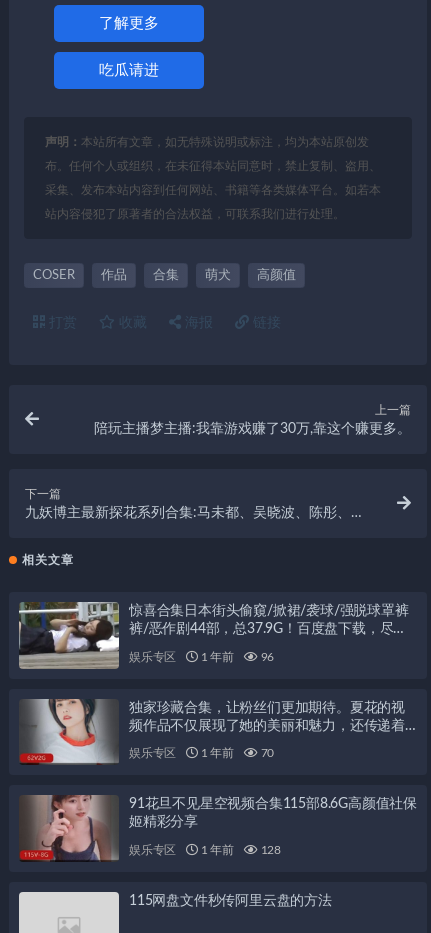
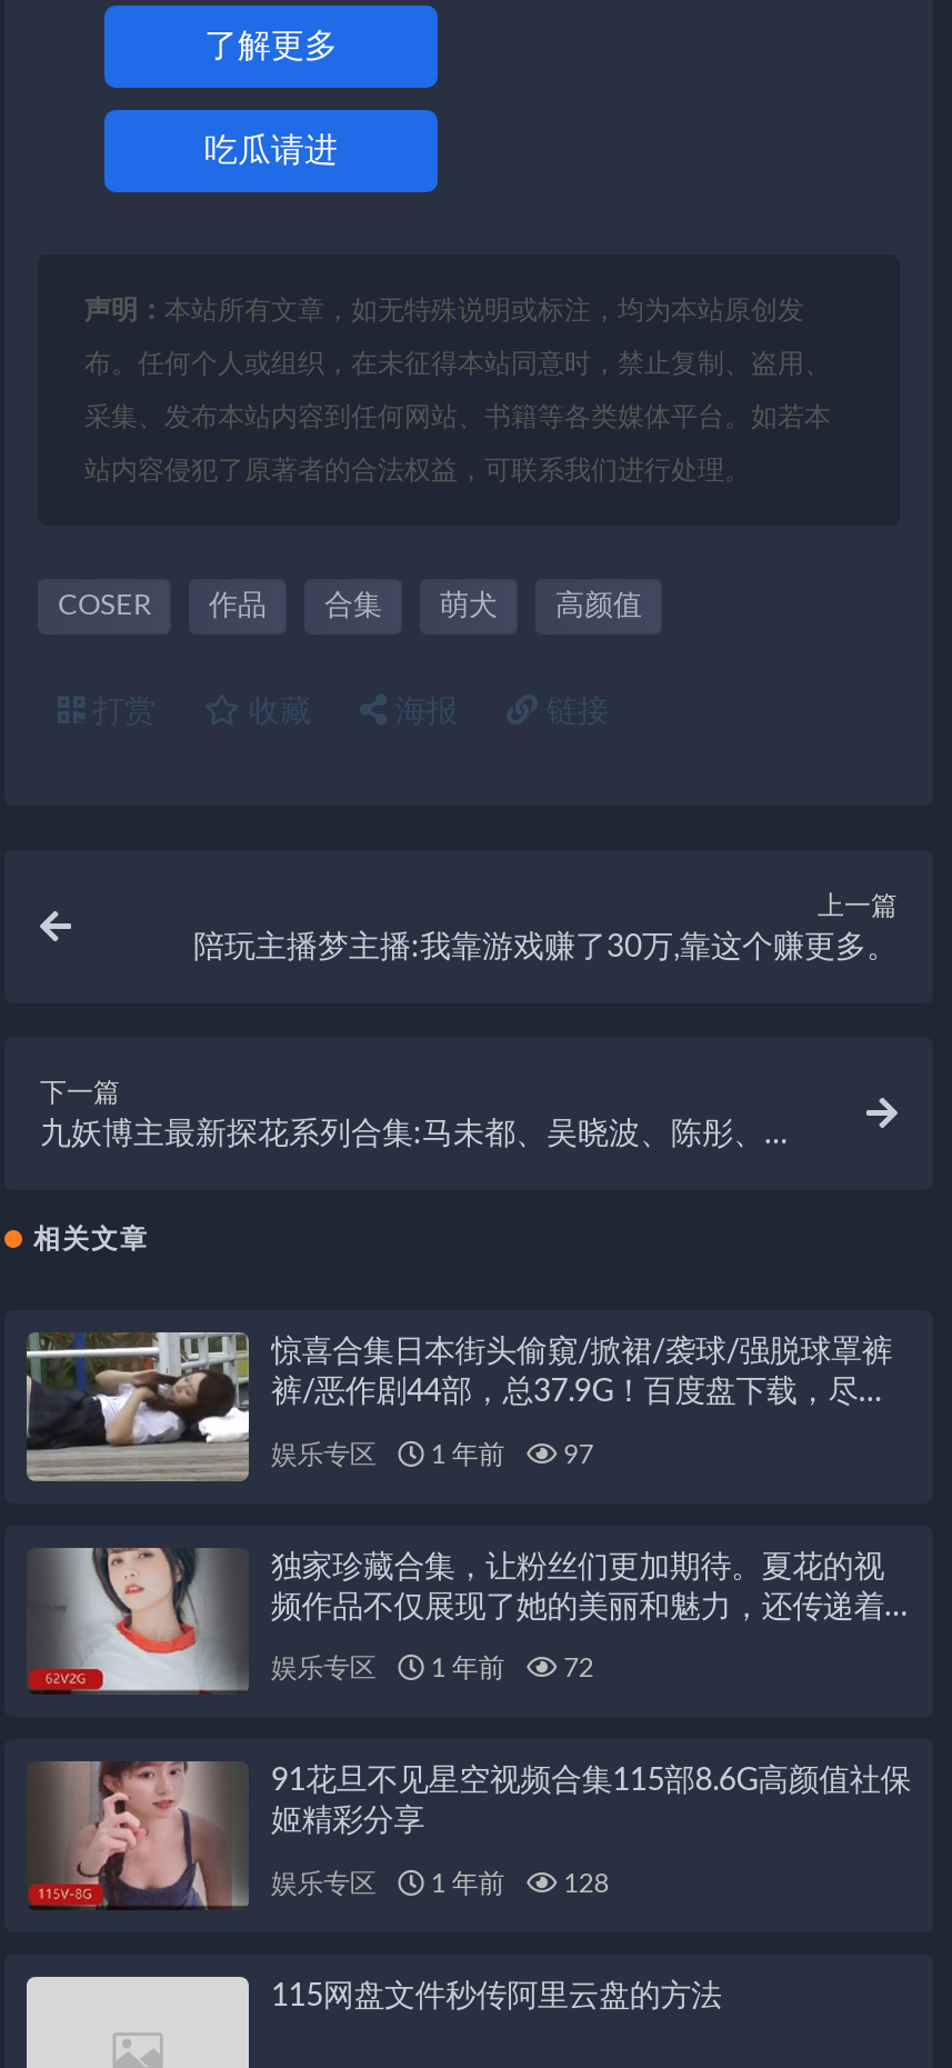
[129,651,274,663] 娱乐专区 1 年前 96 -> [271,1441,594,1467] 娱乐专区 1 年前 97
[129,747,274,759] 娱乐专区 1 年前 70 -> [271,1655,594,1682] 娱乐专区 1 年前 72

